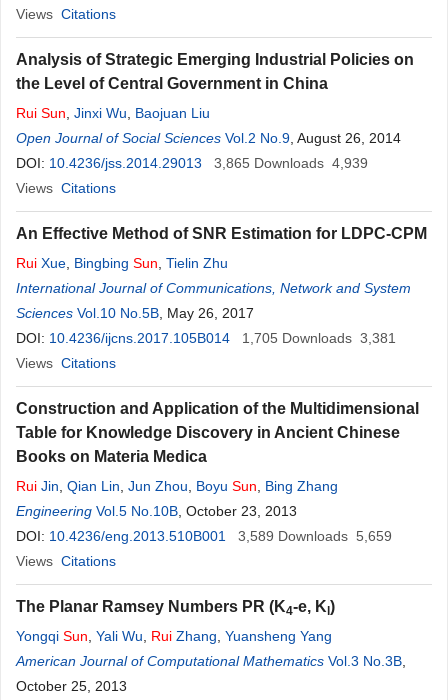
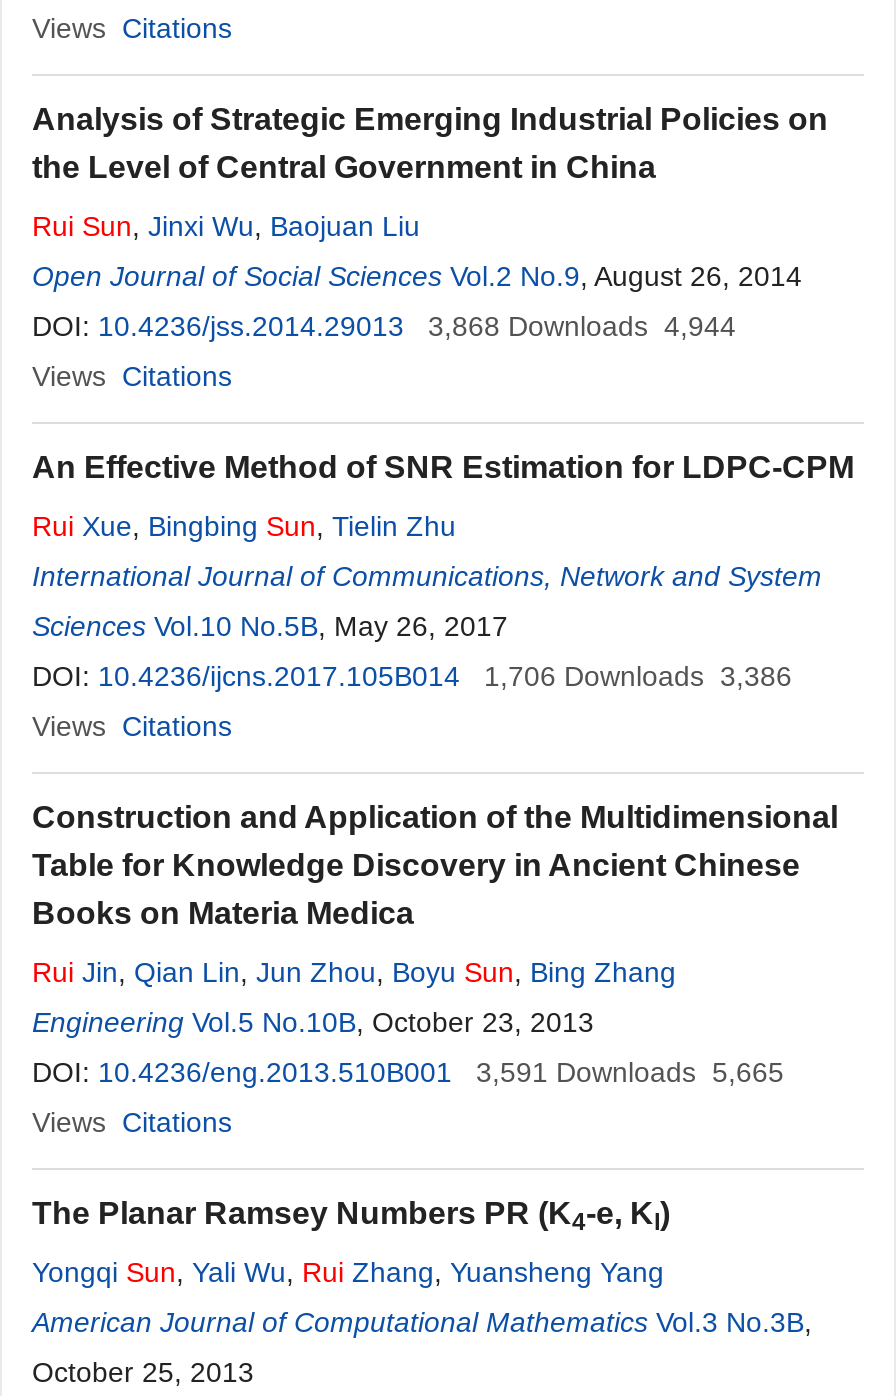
[16,155,368,171] DOI: 10.4236/jss.2014.29013 3,865 Downloads 4,939 -> [32,310,736,342] DOI: 10.4236/jss.2014.29013 3,868 Downloads 4,944
[16,330,396,346] DOI: 10.4236/ijcns.2017.105B014 1,705 Downloads 3,381 -> [32,660,792,692] DOI: 10.4236/ijcns.2017.105B014 1,706 Downloads 3,386
[16,528,392,544] DOI: 10.4236/eng.2013.510B001 3,589 Downloads 5,659 -> [32,1056,784,1088] DOI: 10.4236/eng.2013.510B001 3,591 Downloads 5,665

